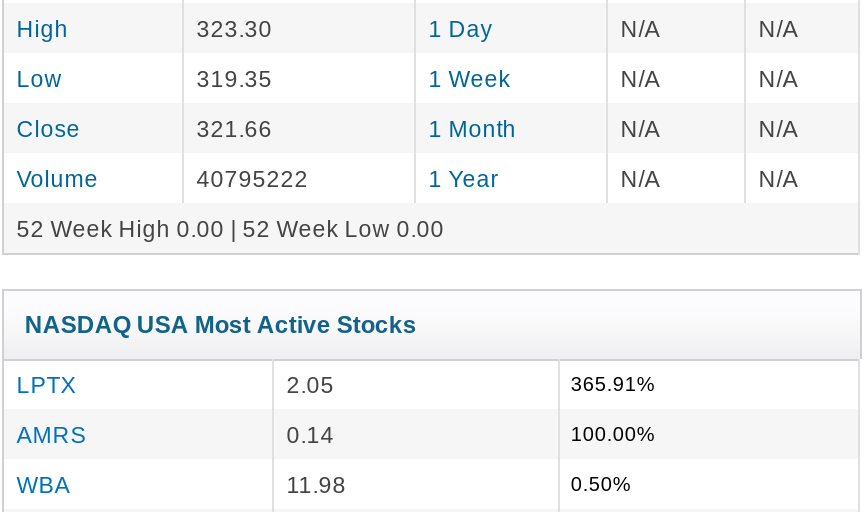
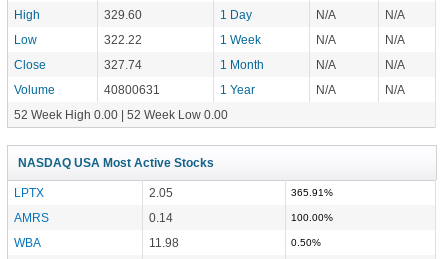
[196,16,272,42] 323.30 -> [104,8,142,21] 329.60
[196,66,272,92] 319.35 -> [104,33,142,46] 322.22
[196,116,272,142] 321.66 -> [104,58,142,71] 327.74
[196,166,308,192] 40795222 -> [104,83,160,96] 40800631

